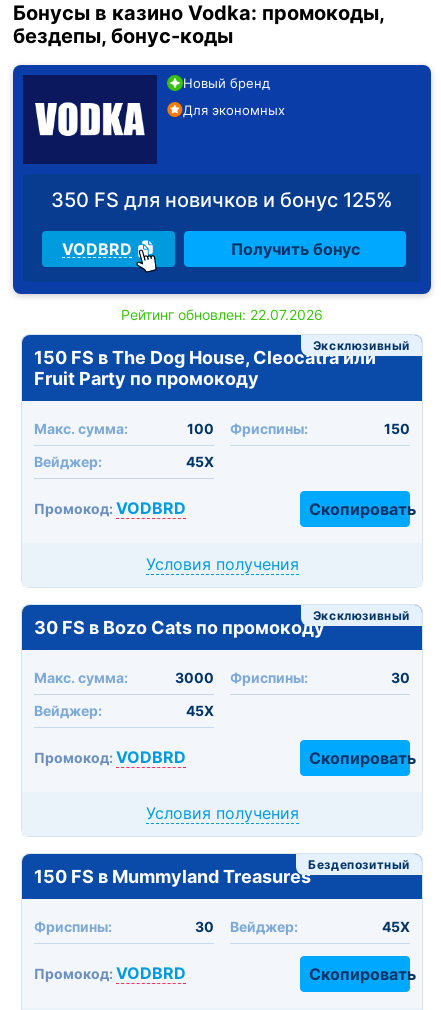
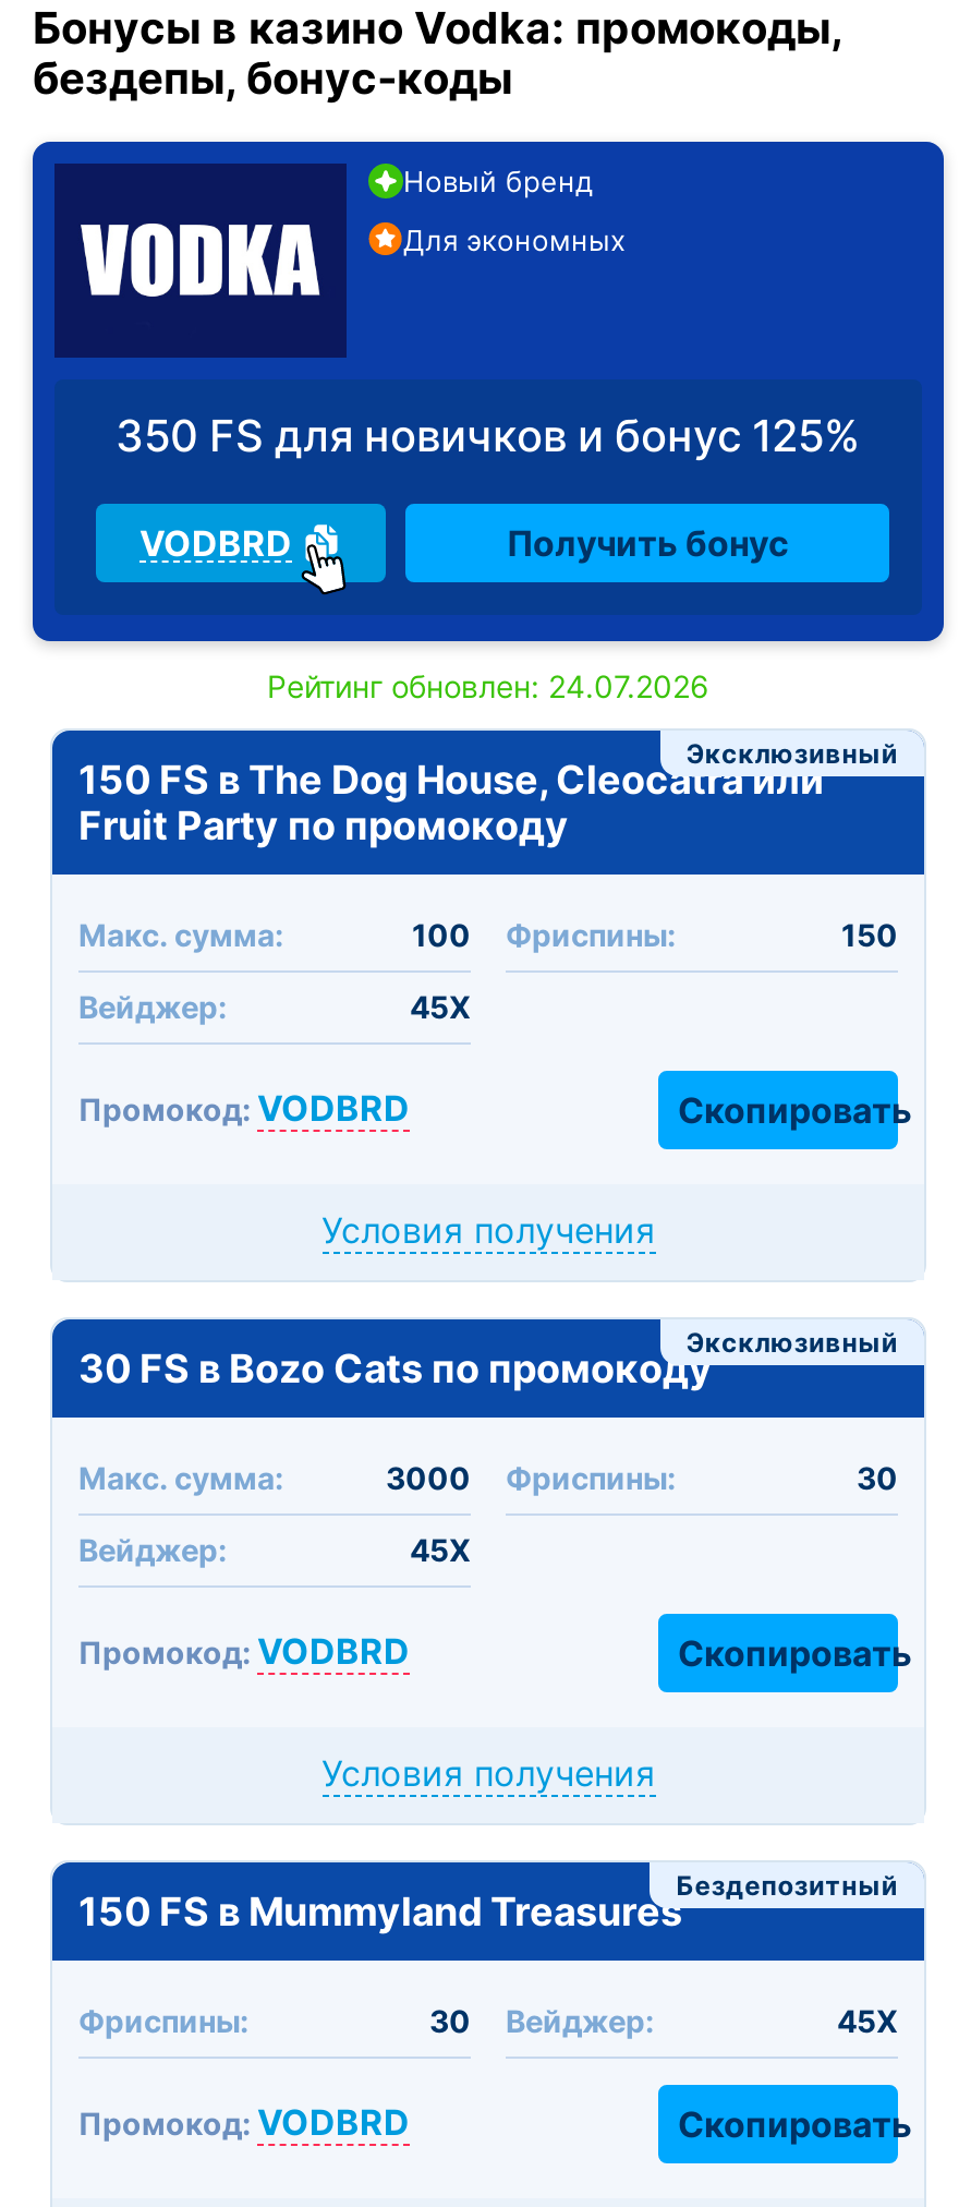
[121,306,323,323] Рейтинг обновлен: 22.07.2026 -> [267,668,709,705] Рейтинг обновлен: 24.07.2026

